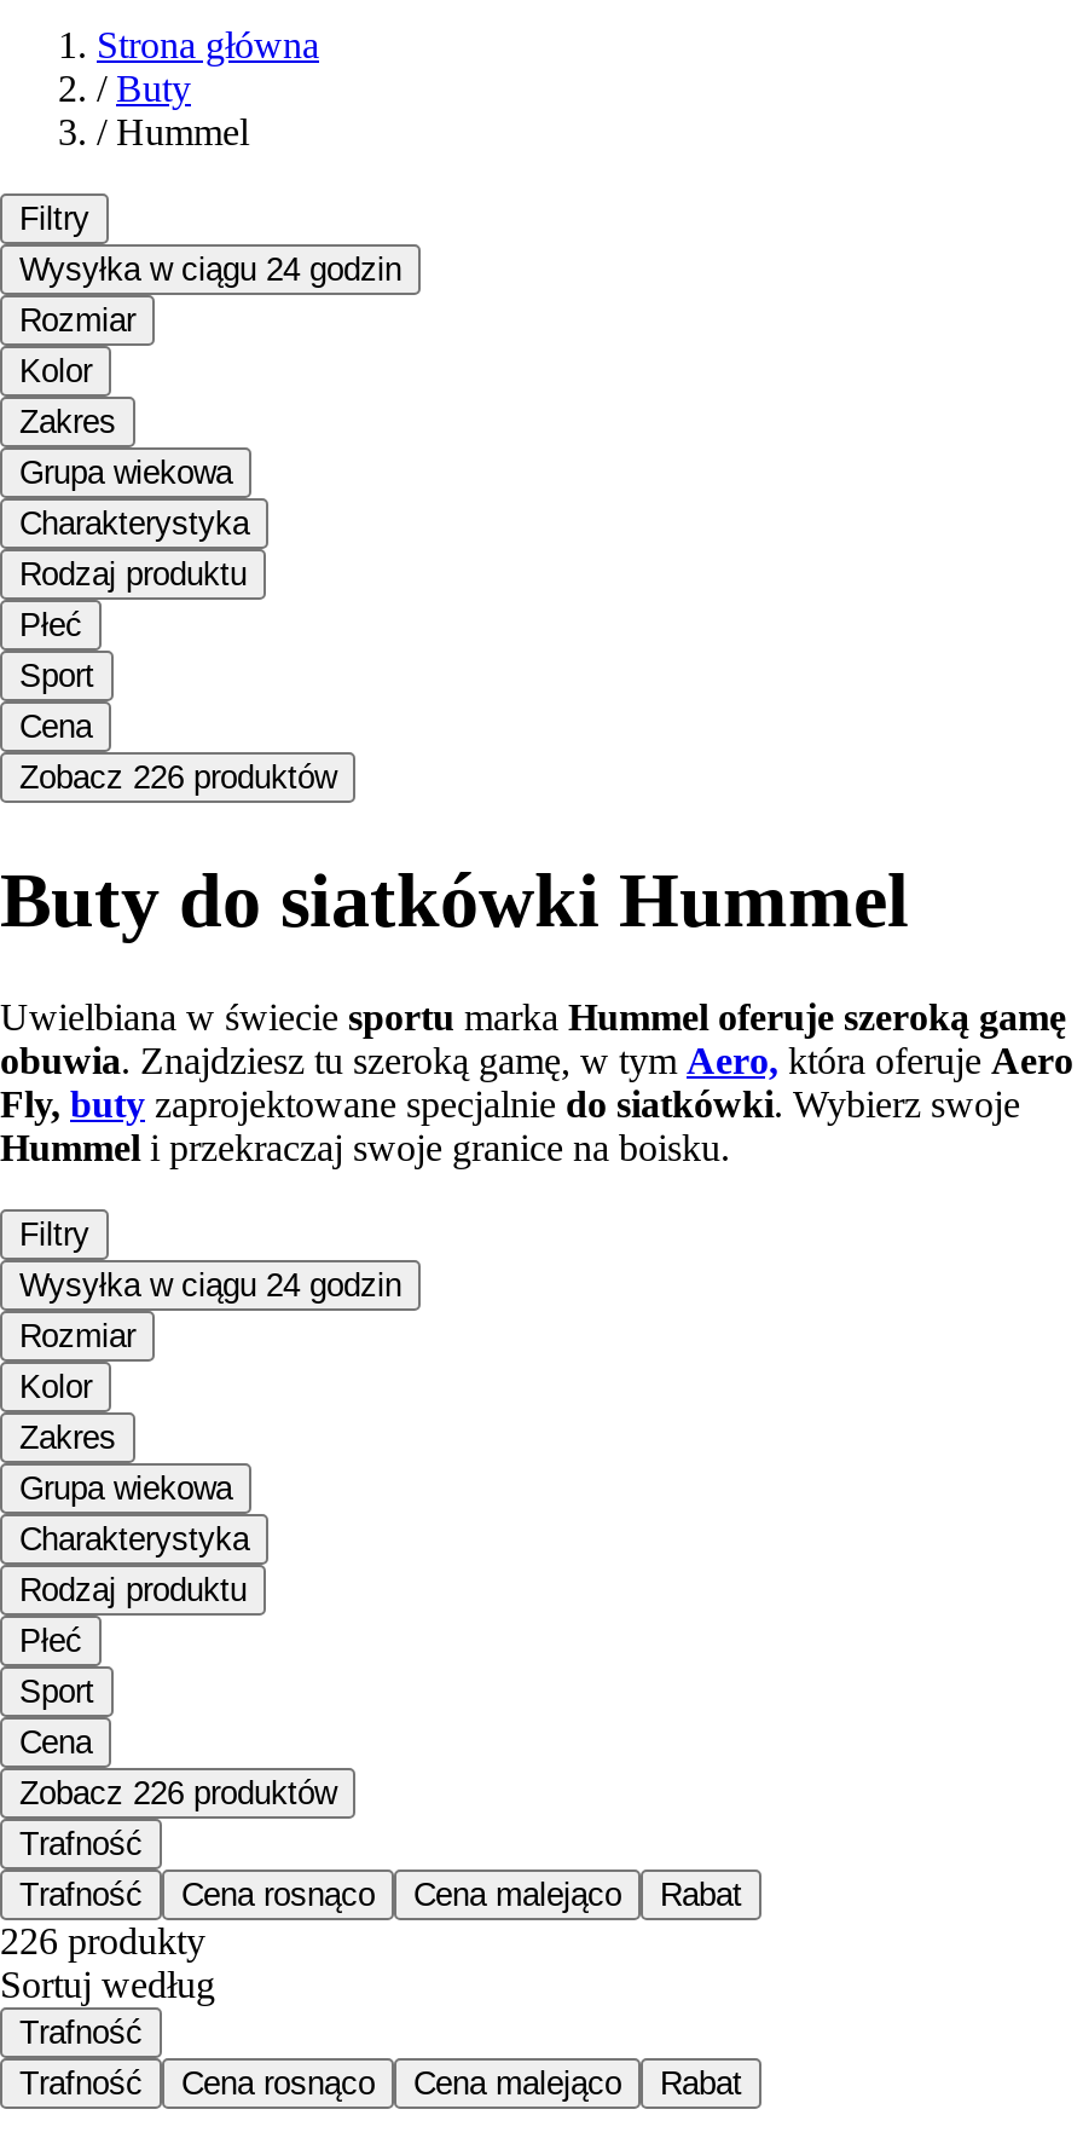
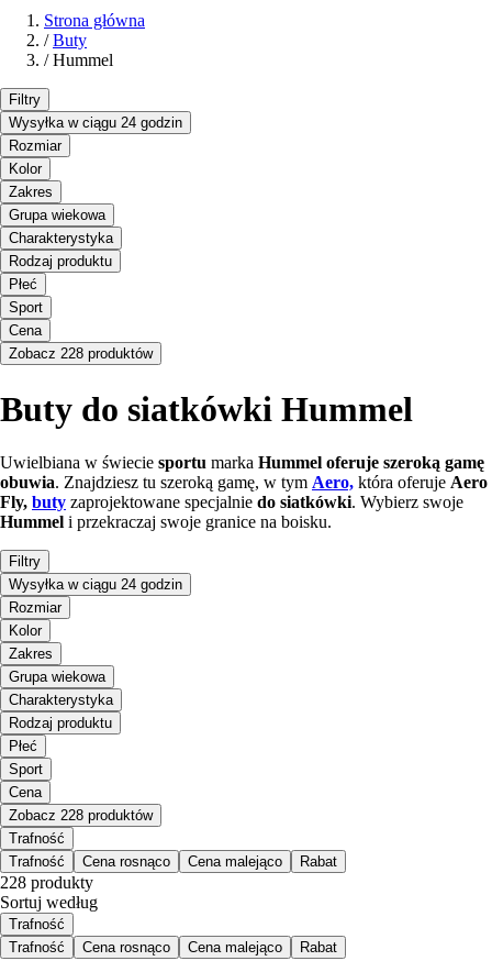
[19,761,336,797] Zobacz 226 produktów -> [9,346,153,362] Zobacz 228 produktów
[19,1776,336,1812] Zobacz 226 produktów -> [9,808,153,824] Zobacz 228 produktów
[0,1921,205,1962] 226 produkty -> [0,873,93,892] 228 produkty

